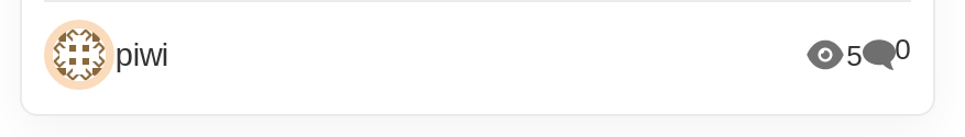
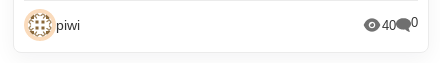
[846,33,910,72] 5 0 -> [382,15,418,33] 40 0

